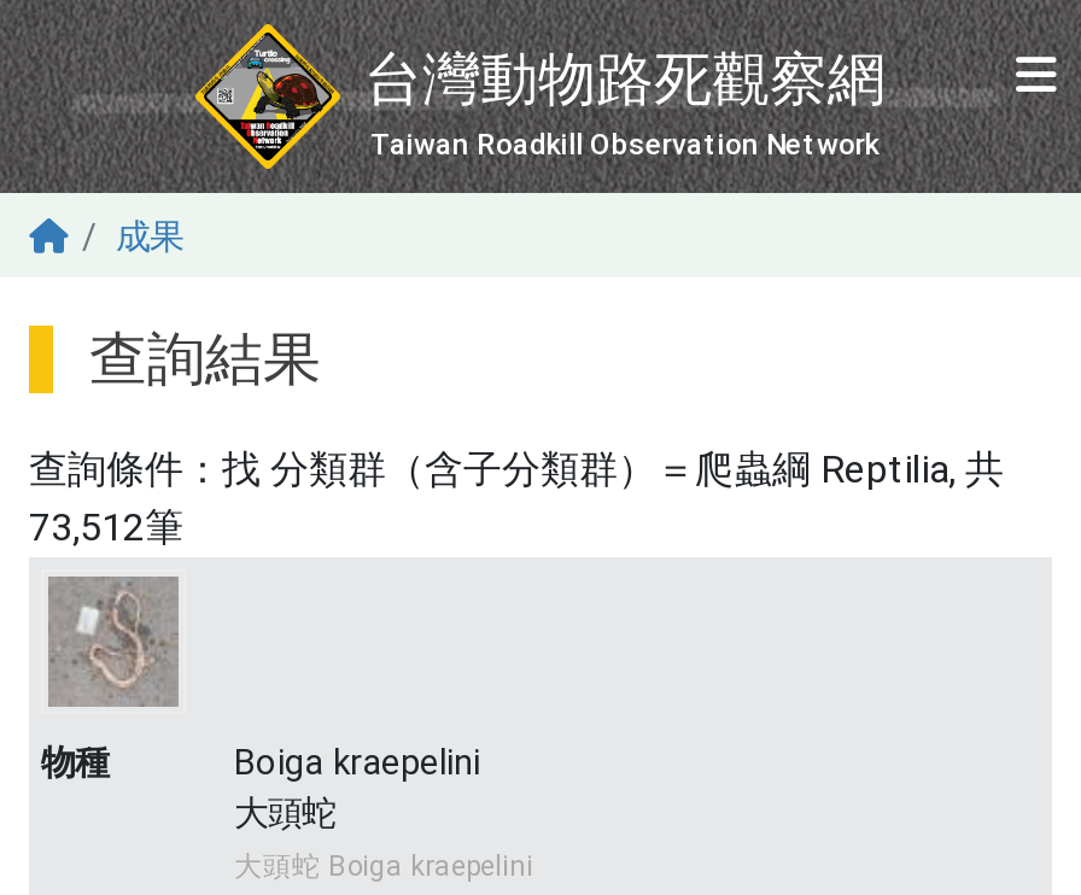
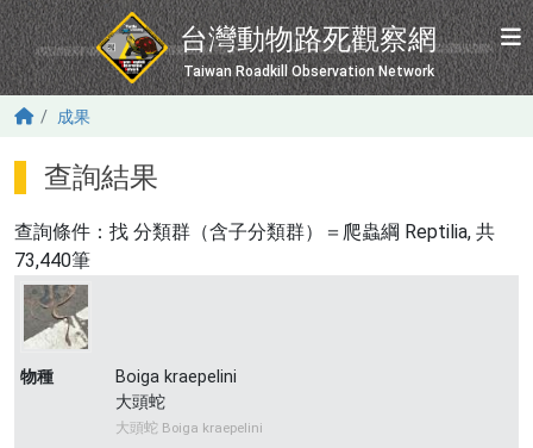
[29,504,183,550] 73,512筆 -> [14,249,90,272] 73,440筆
[46,577,179,709] [image] -> [24,285,88,349] [image]

